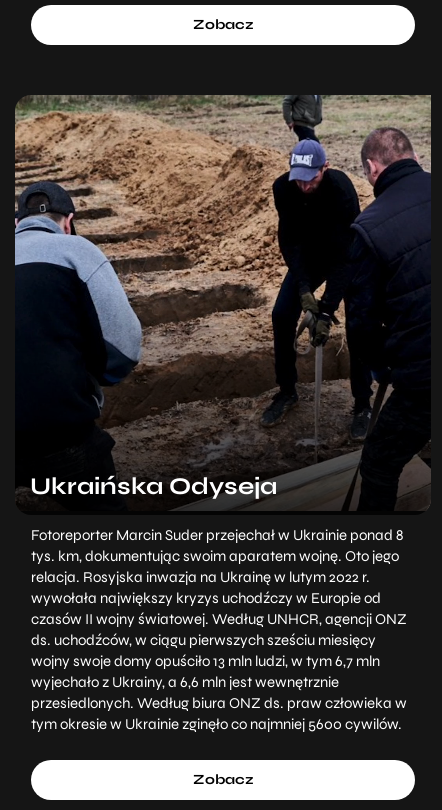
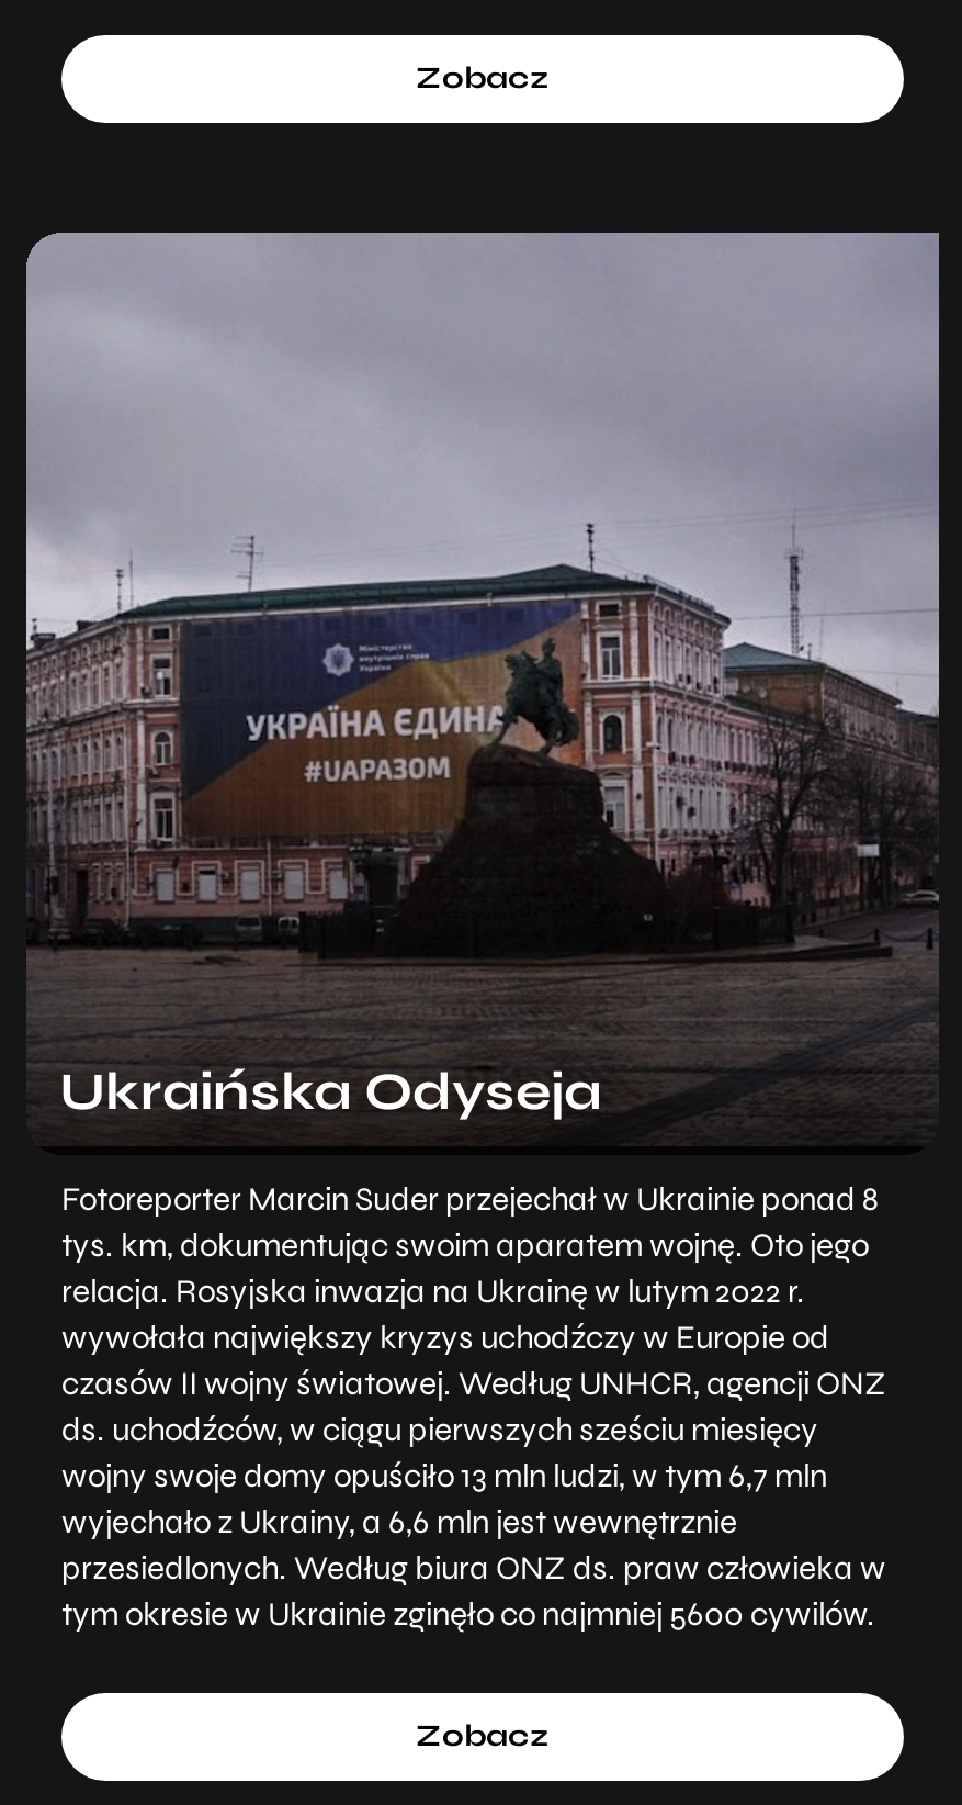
[15,95,431,508] [image] -> [24,231,941,1144] [image]

